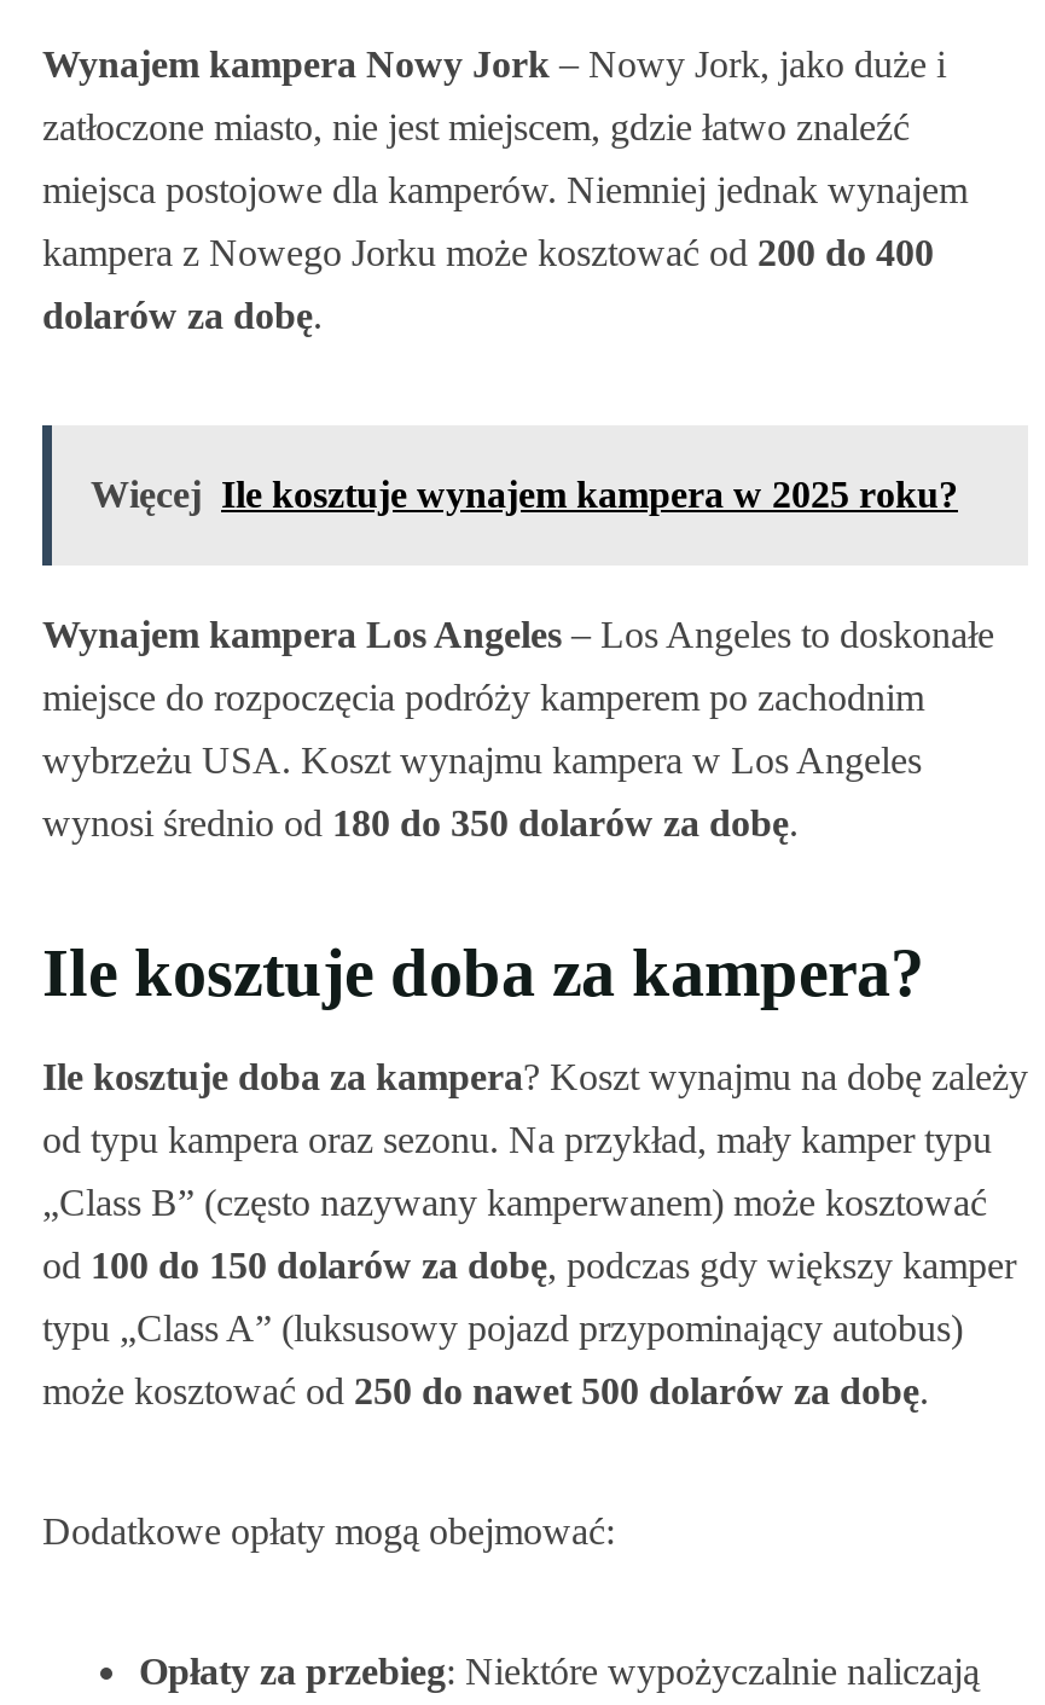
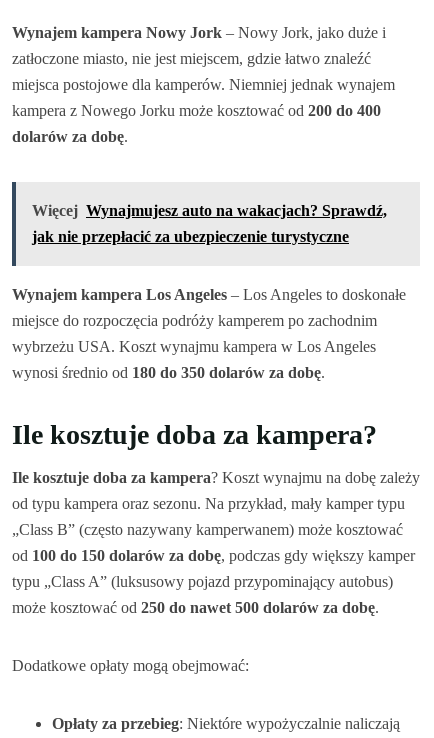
[91,474,958,515] Więcej Ile kosztuje wynajem kampera w 2025 roku? -> [32,202,387,245] Więcej Wynajmujesz auto na wakacjach? Sprawdź, | jak nie przepłacić za ubezpieczenie turystyczne

